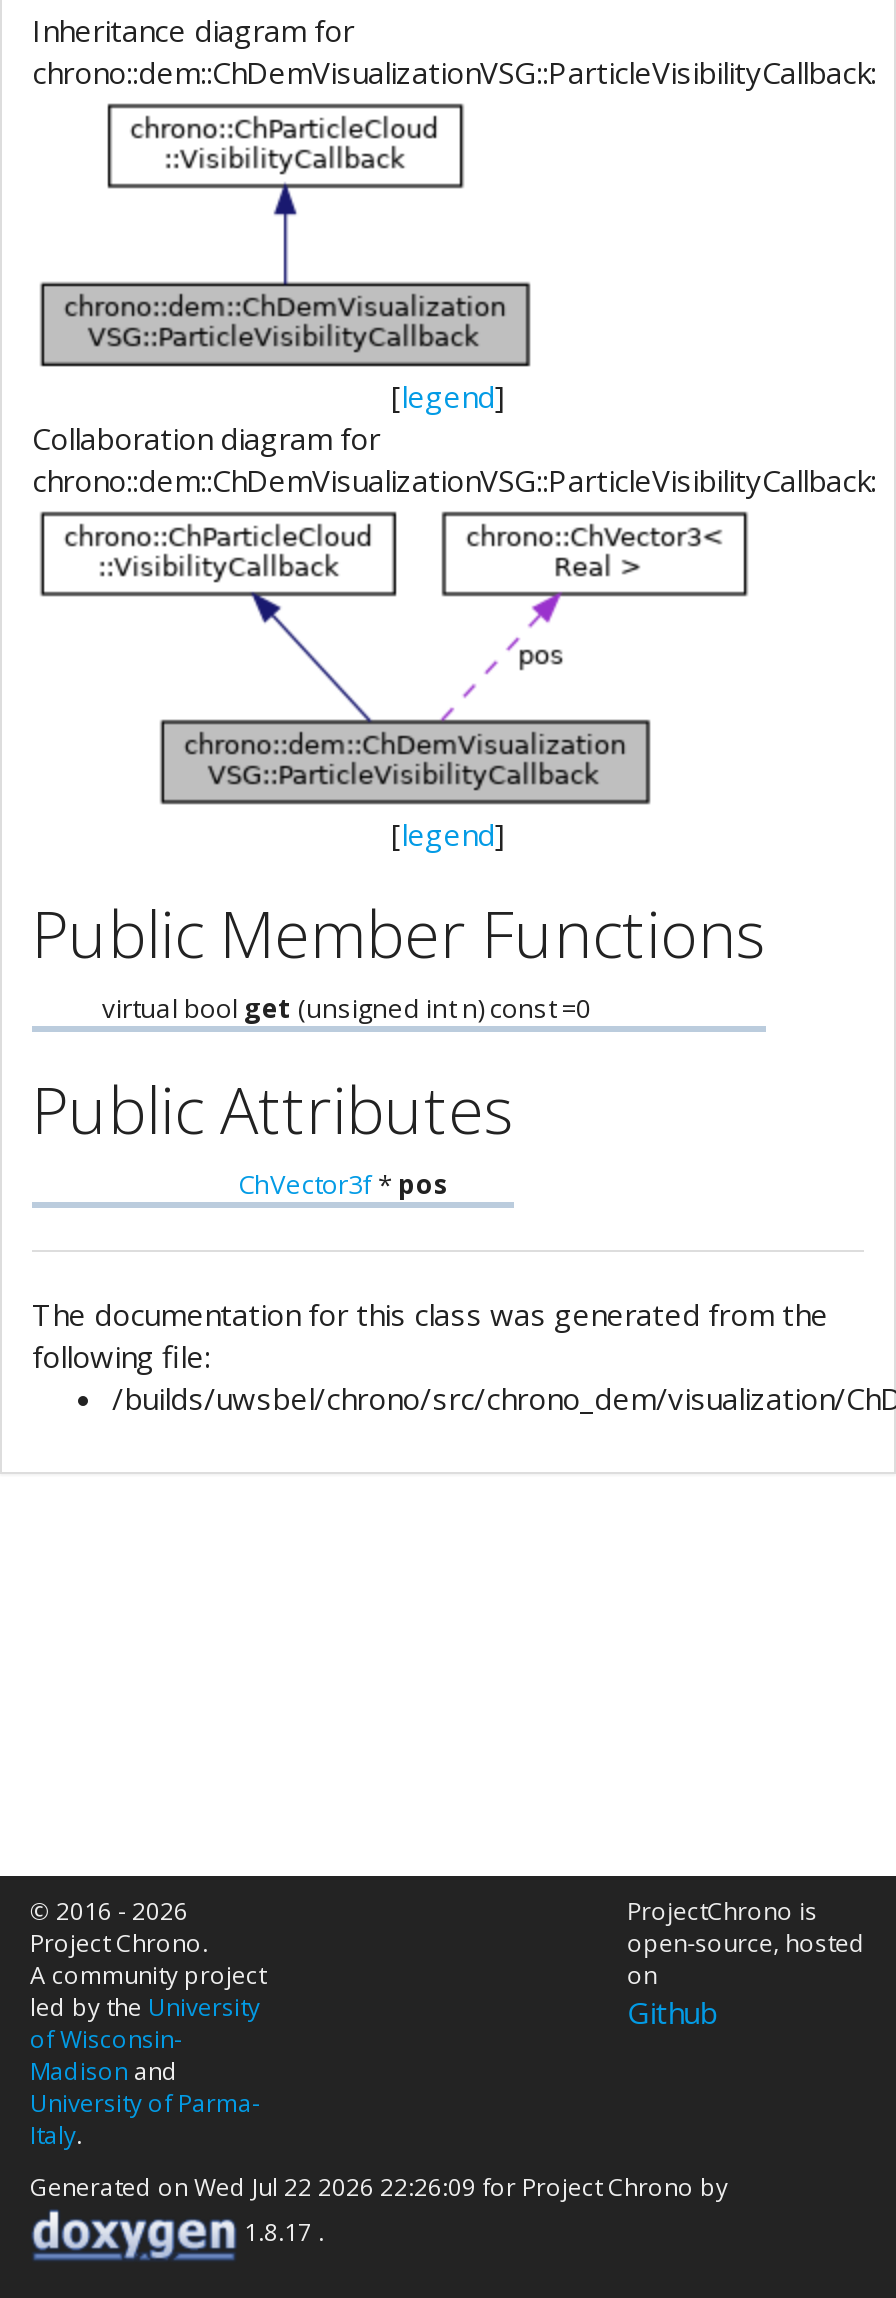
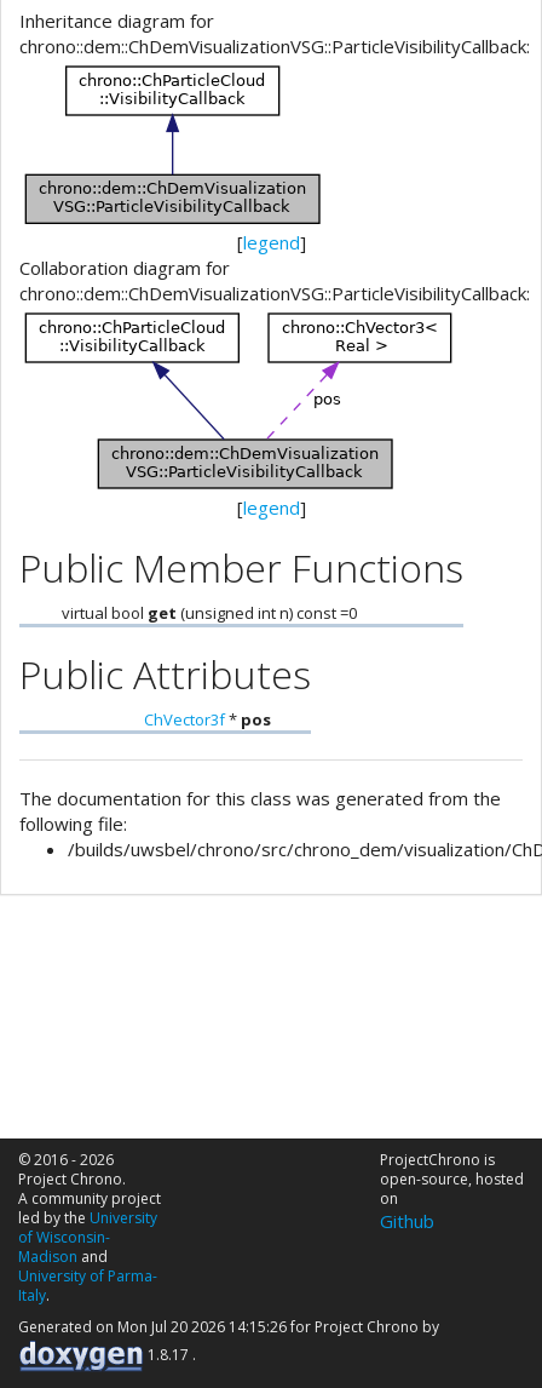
[30,2170,740,2204] Generated on Wed Jul 22 2026 22:26:09 for Project Chrono by -> [18,1317,446,1337] Generated on Mon Jul 20 2026 14:15:26 for Project Chrono by

